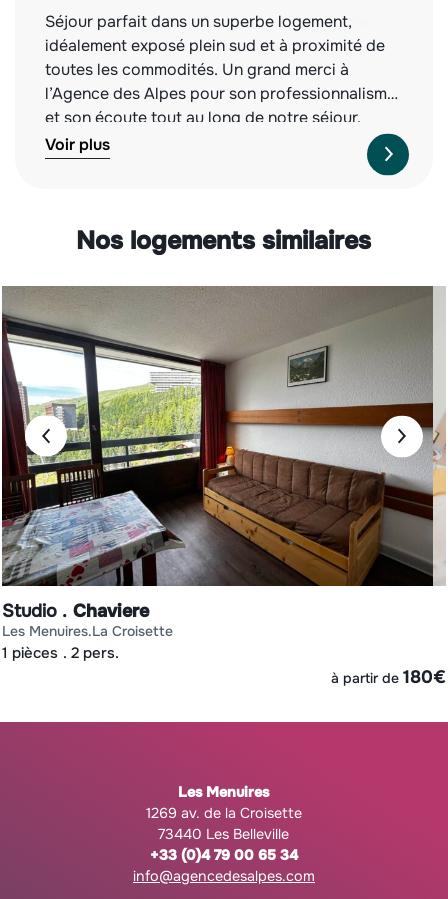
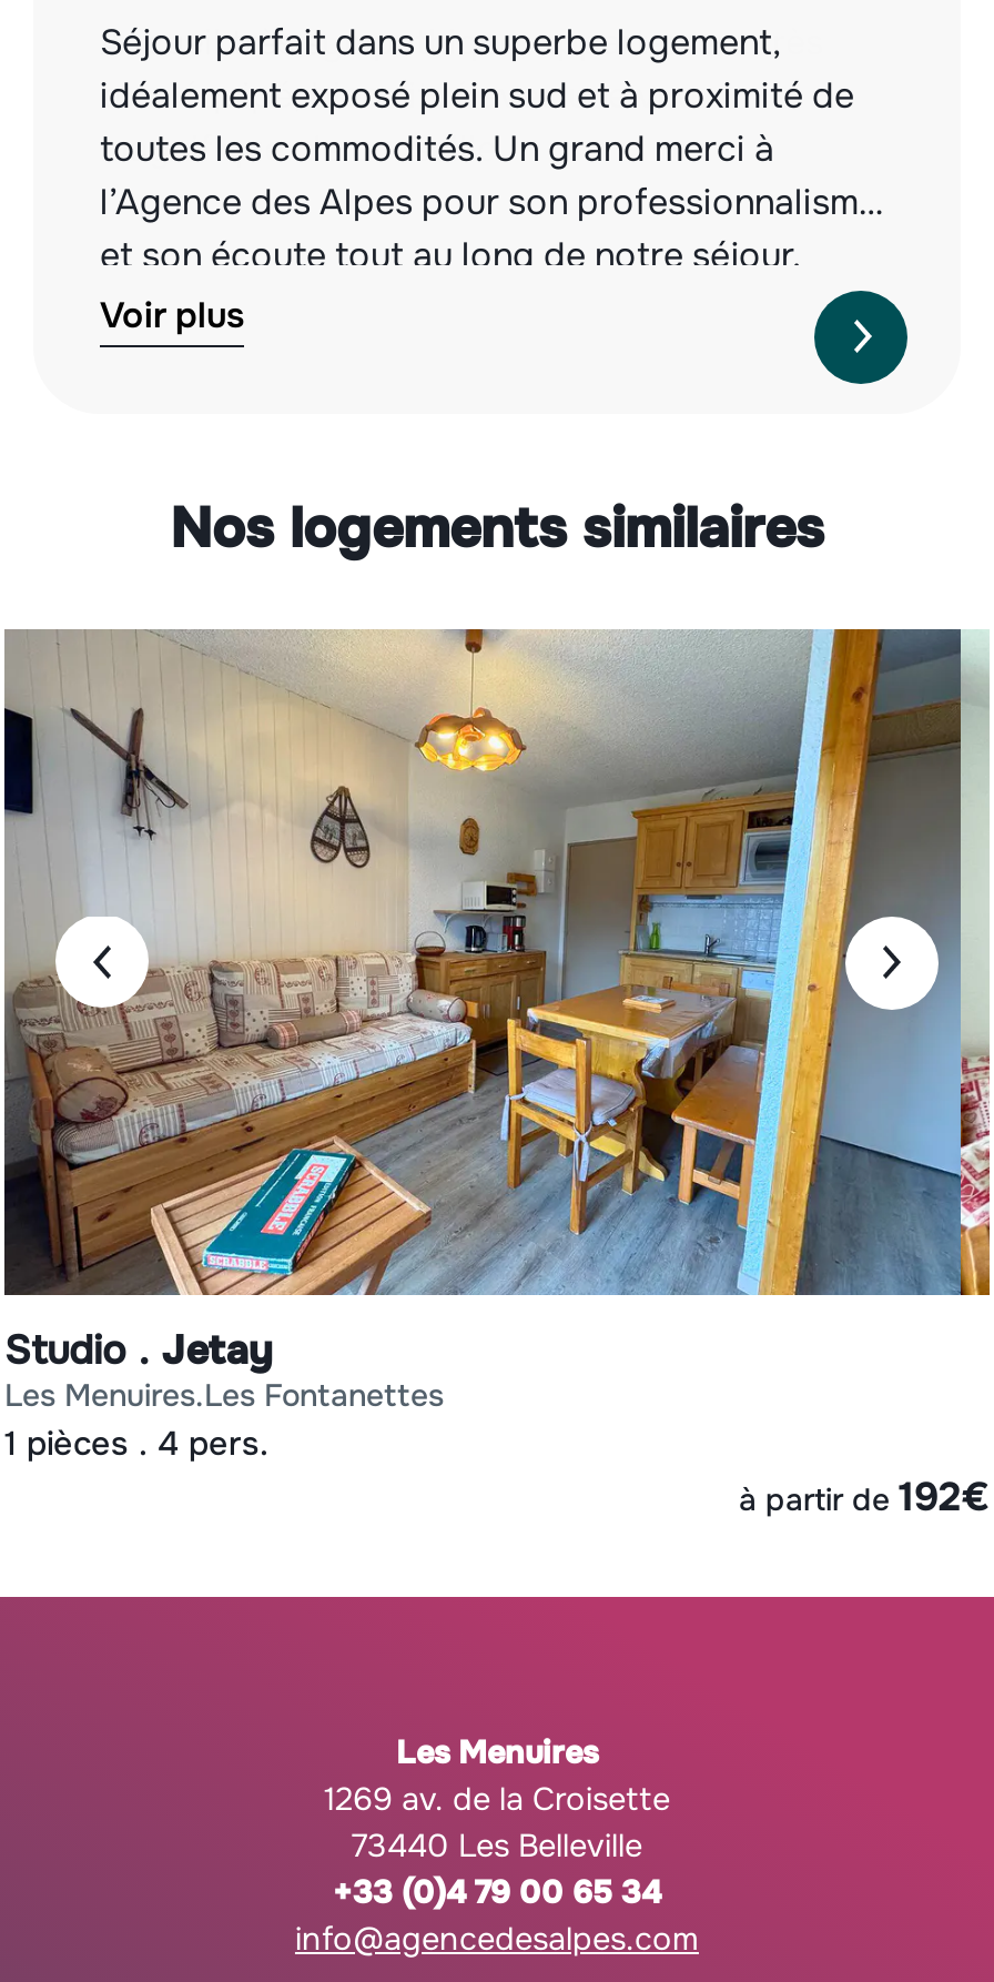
[3,285,445,622] [image] | Chaviere -> [7,627,987,1375] [image] | Jetay
[100,622,173,640] la croisette -> [222,1376,444,1416] les fontanettes
[2,643,119,663] 1 pièces 2 pers. -> [4,1422,268,1467] 1 pièces 4 pers.
[331,666,446,688] à partir de 180€ -> [739,1474,990,1522] à partir de 192€

